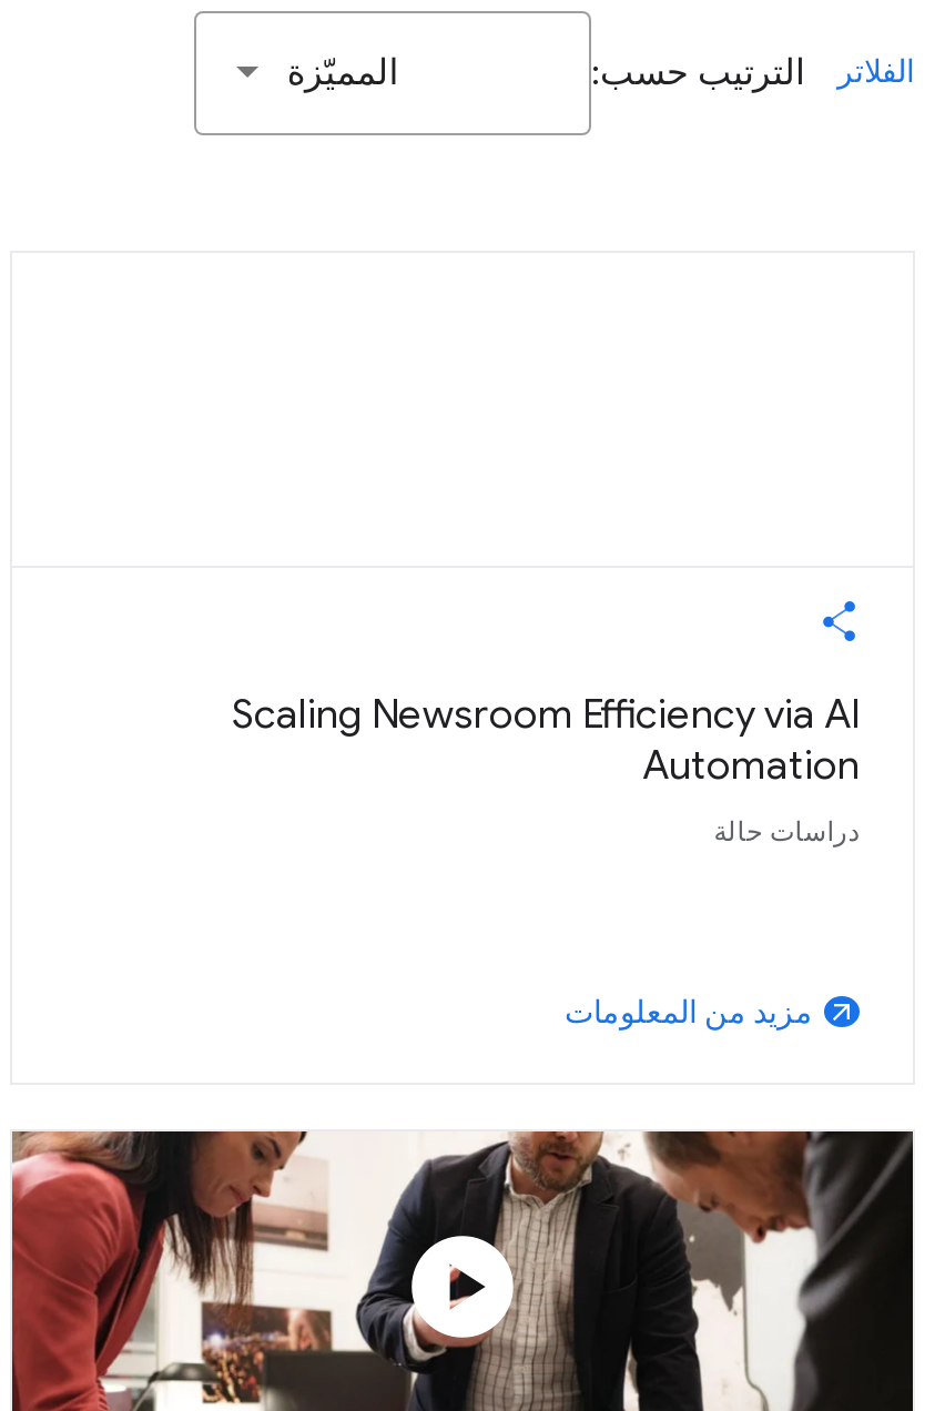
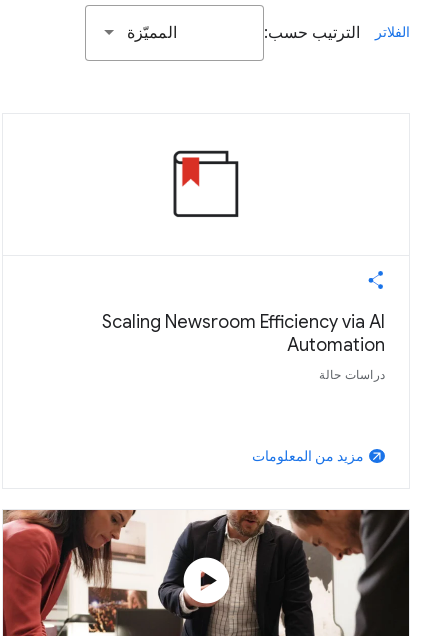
none -> [172,150,239,218] [image]

